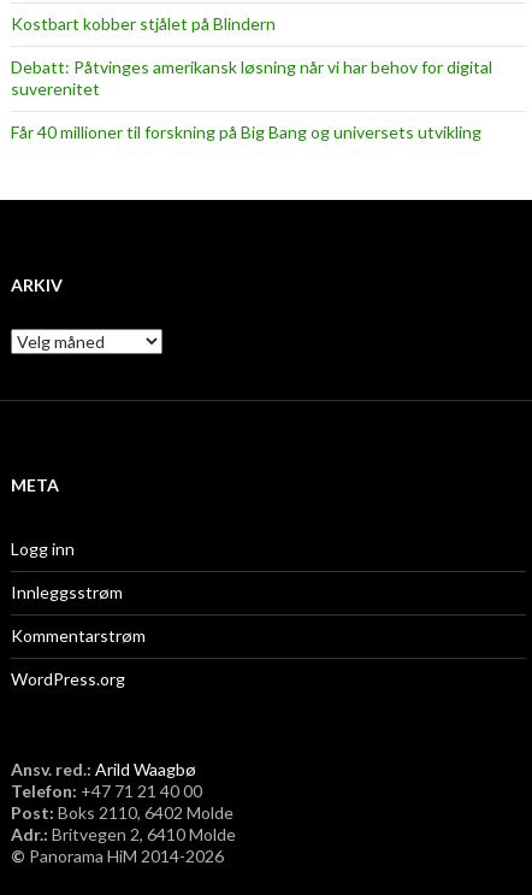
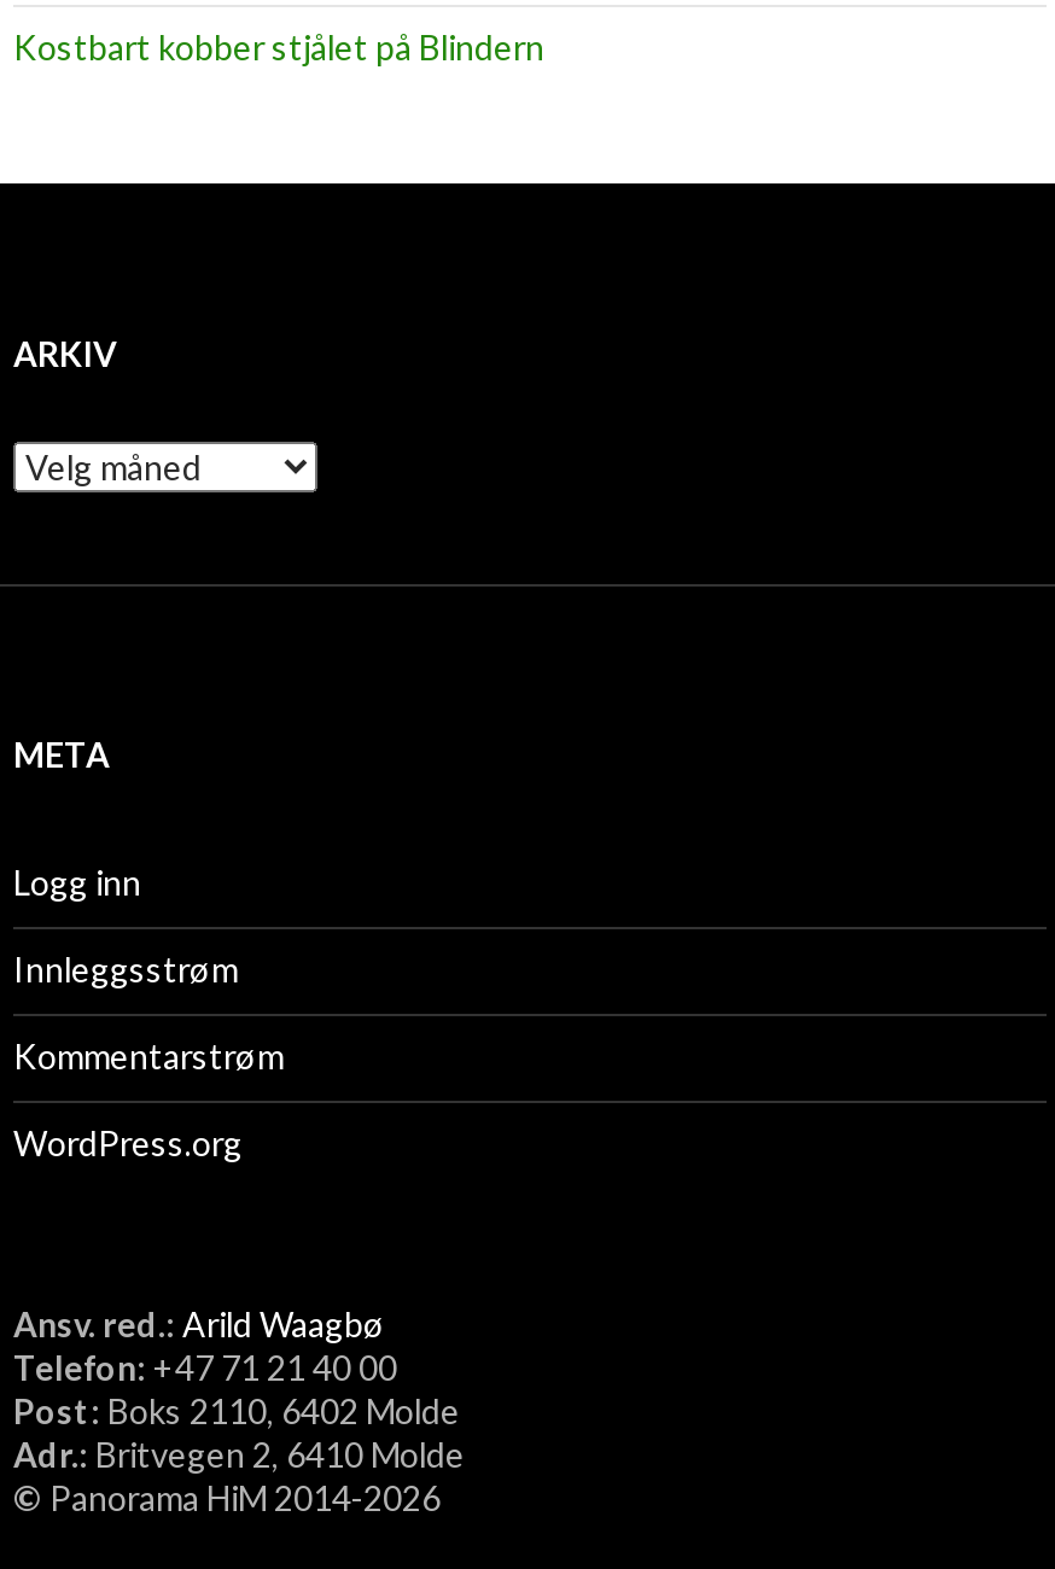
[11,57,492,142] Debatt: Påtvinges amerikansk løsning når vi har behov for digital | suverenitet | Får 40 millioner til forskning på Big Bang og universets utvikling -> none

